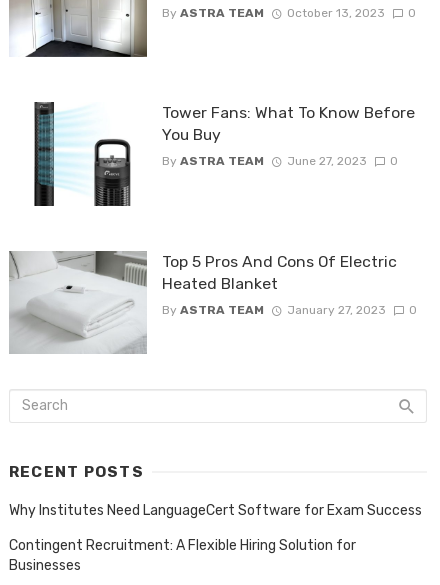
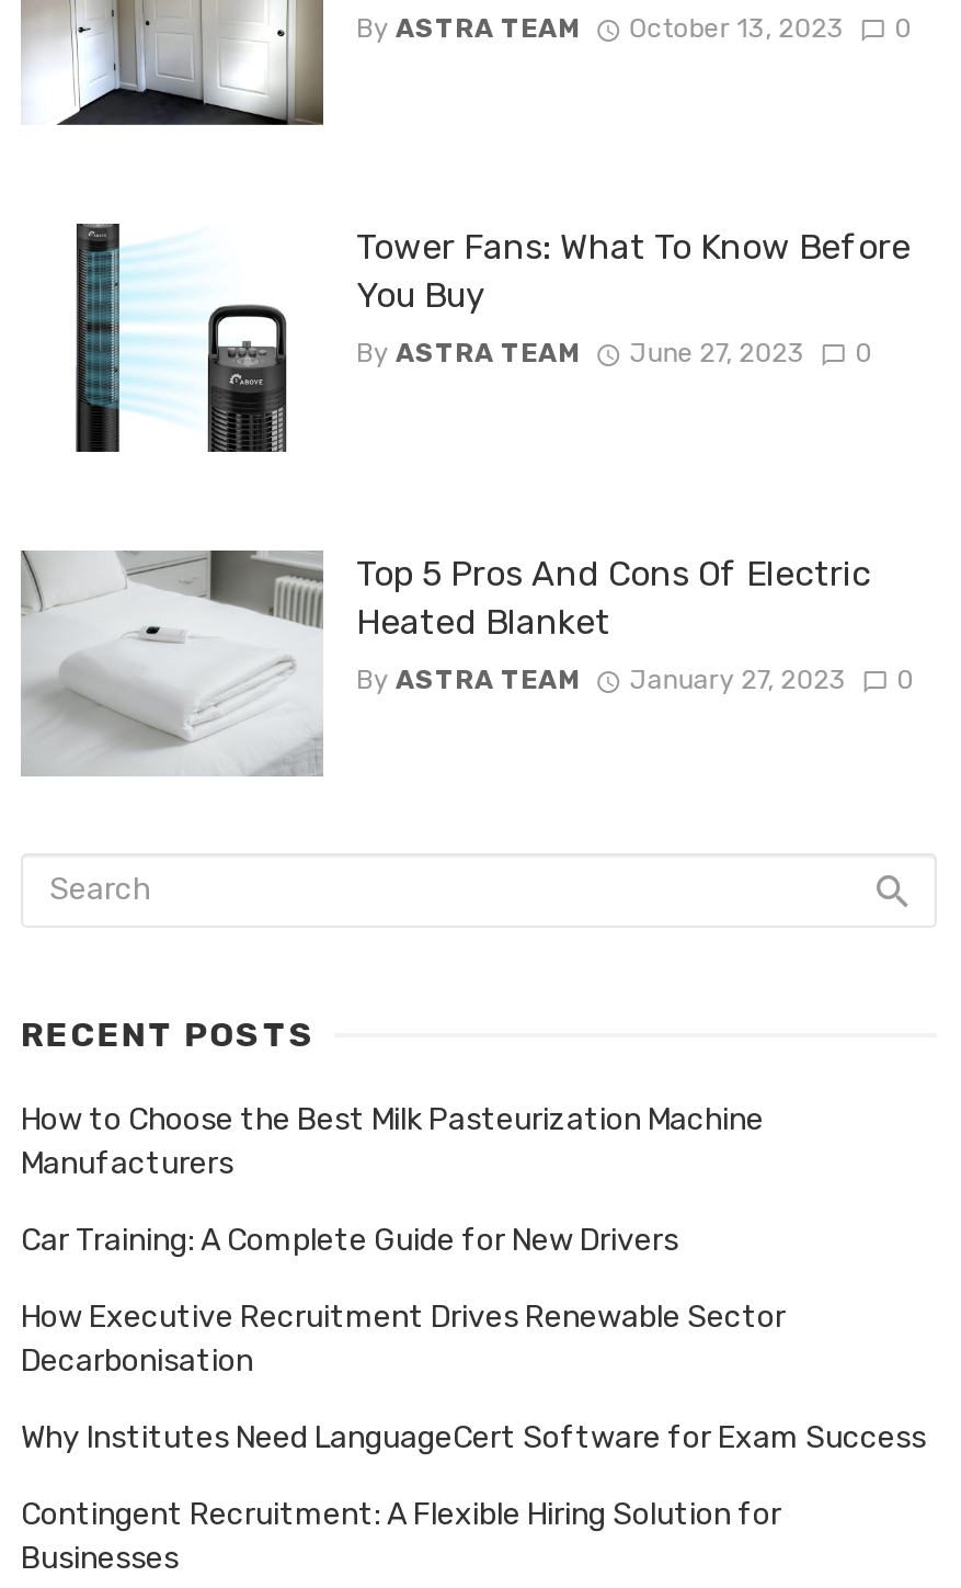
none -> [21,1101,786,1380] How to Choose the Best Milk Pasteurization Machine | Manufacturers | Car Training: A Complete Guide for New Drivers | How Executive Recruitment Drives Renewable Sector | Decarbonisation

